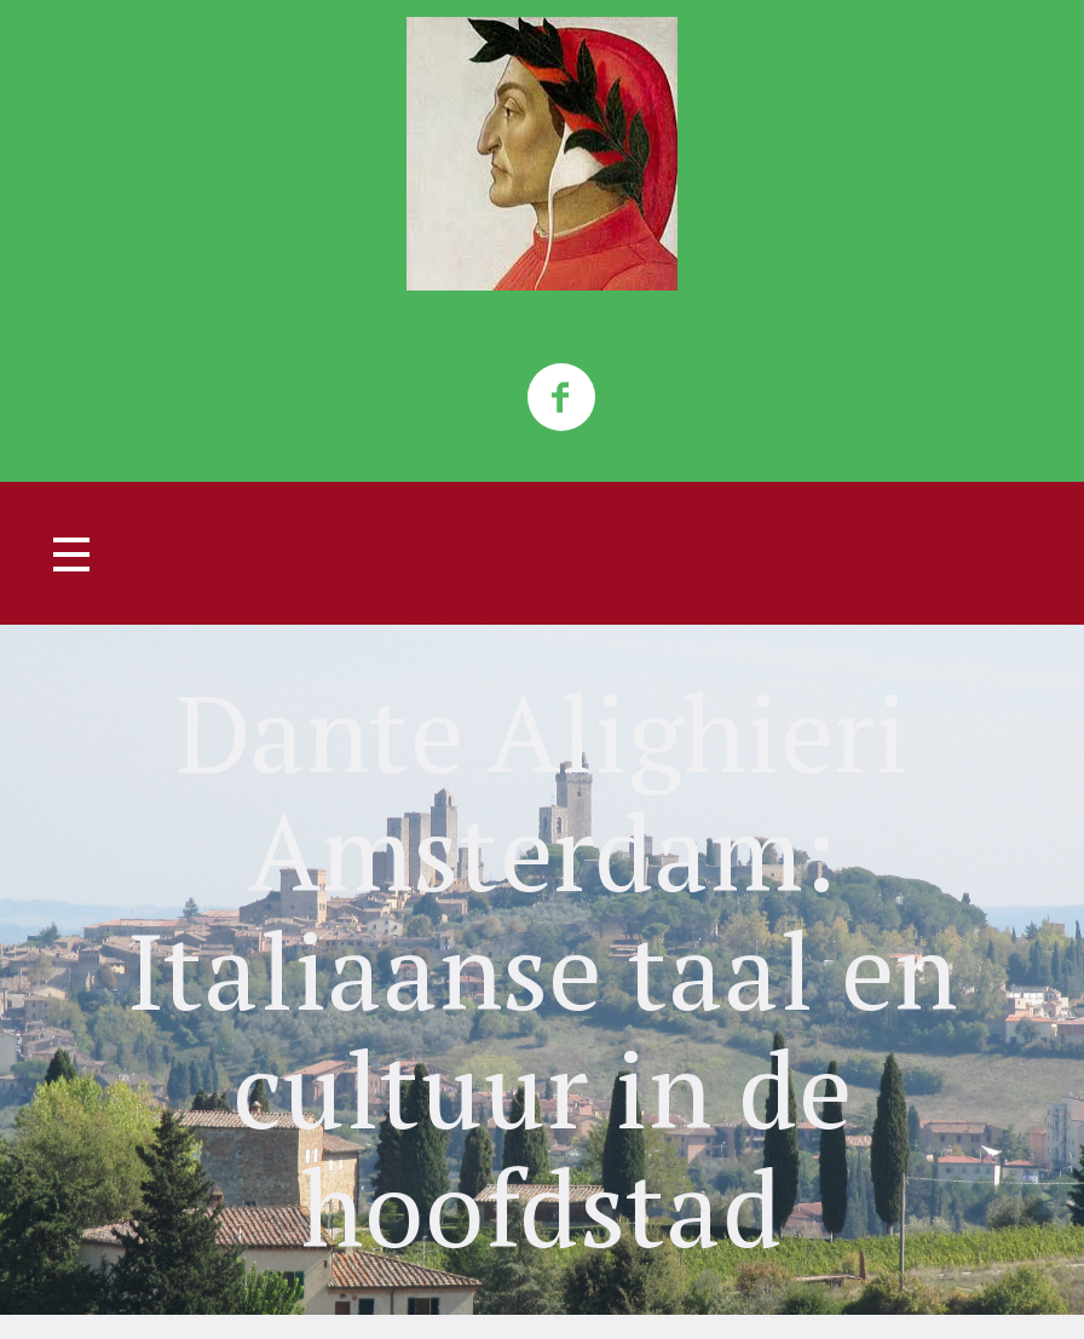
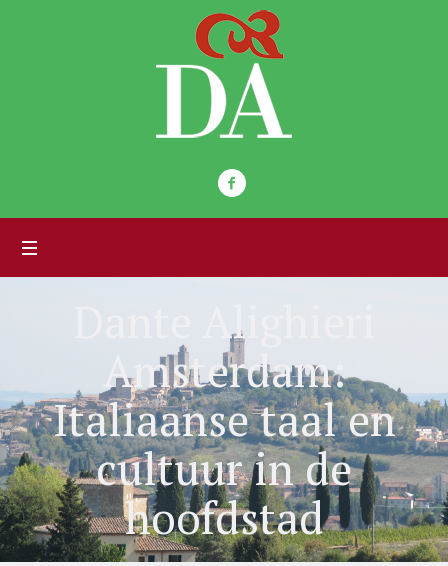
[404,15,680,293] [image] -> [155,9,293,139] [image]

